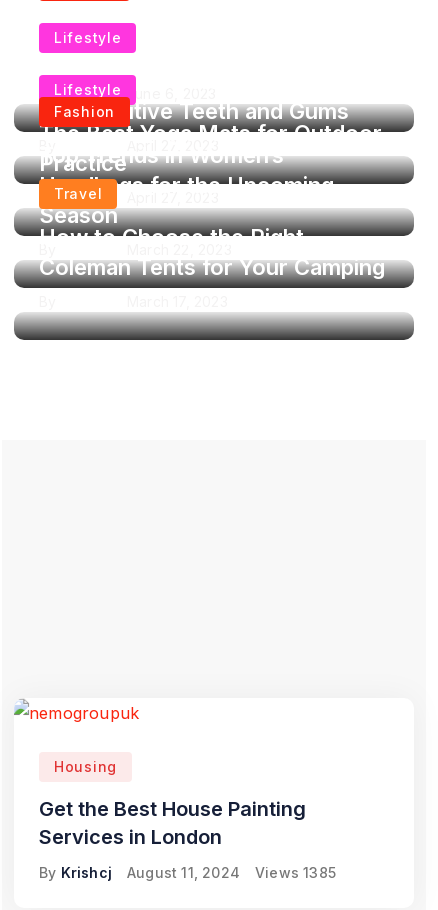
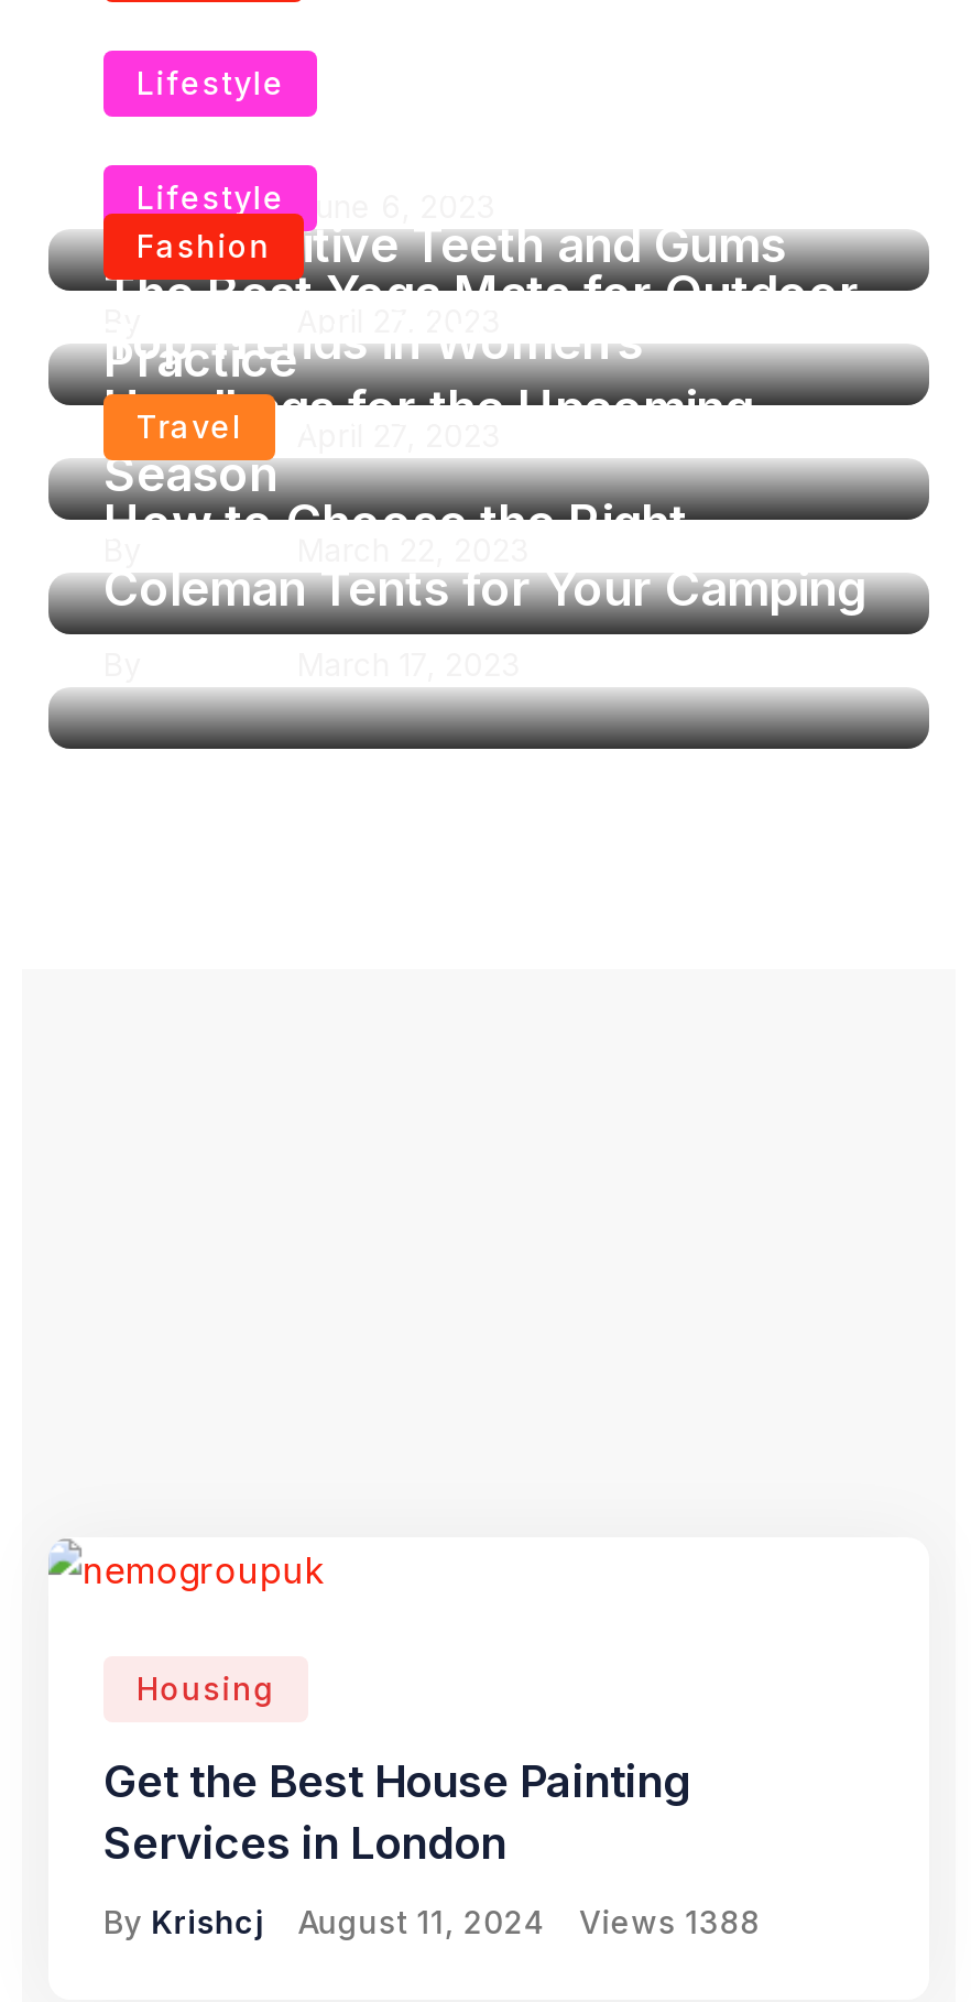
[39,864,336,881] By Krishcj August 11, 2024 Views 1385 -> [103,1903,760,1941] By Krishcj August 11, 2024 Views 1388

